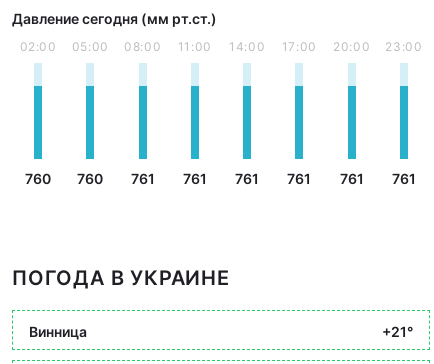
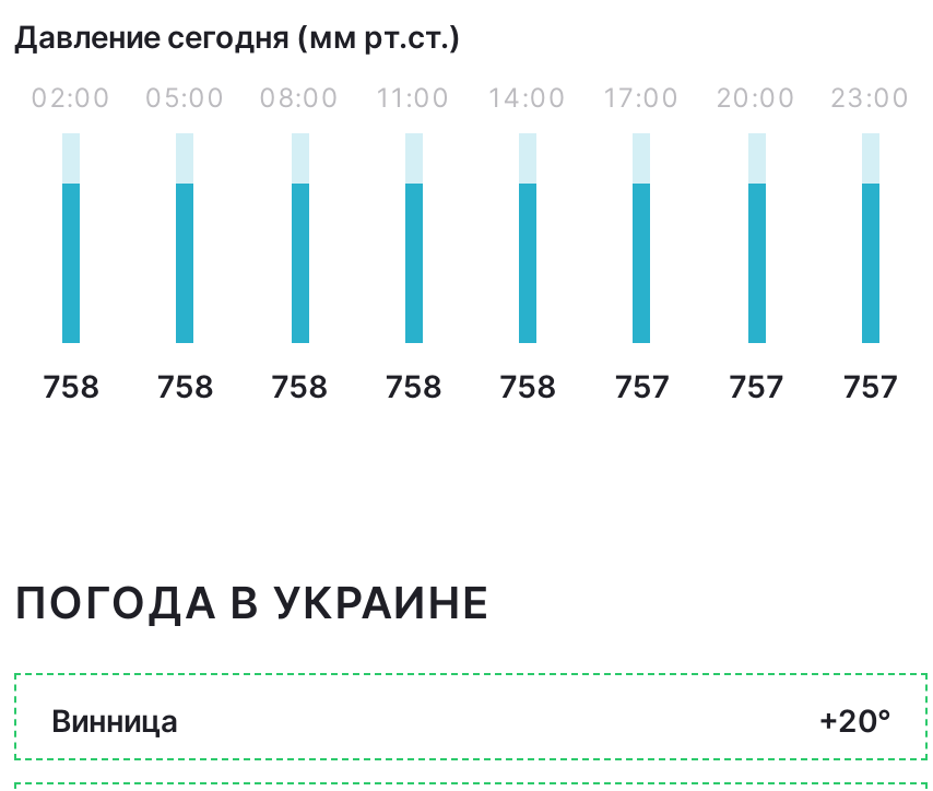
[25,170,51,187] 760 -> [43,367,100,404] 758
[77,170,103,187] 760 -> [157,367,214,404] 758
[131,170,155,187] 761 -> [271,367,328,404] 758
[183,170,207,187] 761 -> [385,367,442,404] 758
[235,170,259,187] 761 -> [499,367,556,404] 758
[287,170,311,187] 761 -> [615,367,669,404] 757
[340,170,364,187] 761 -> [729,367,784,404] 757
[392,170,416,187] 761 -> [843,367,898,404] 757
[382,322,413,339] +21° -> [818,700,890,737] +20°

